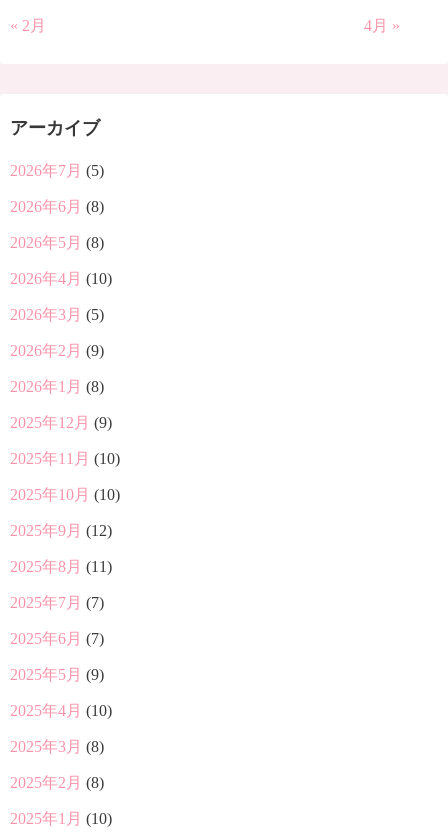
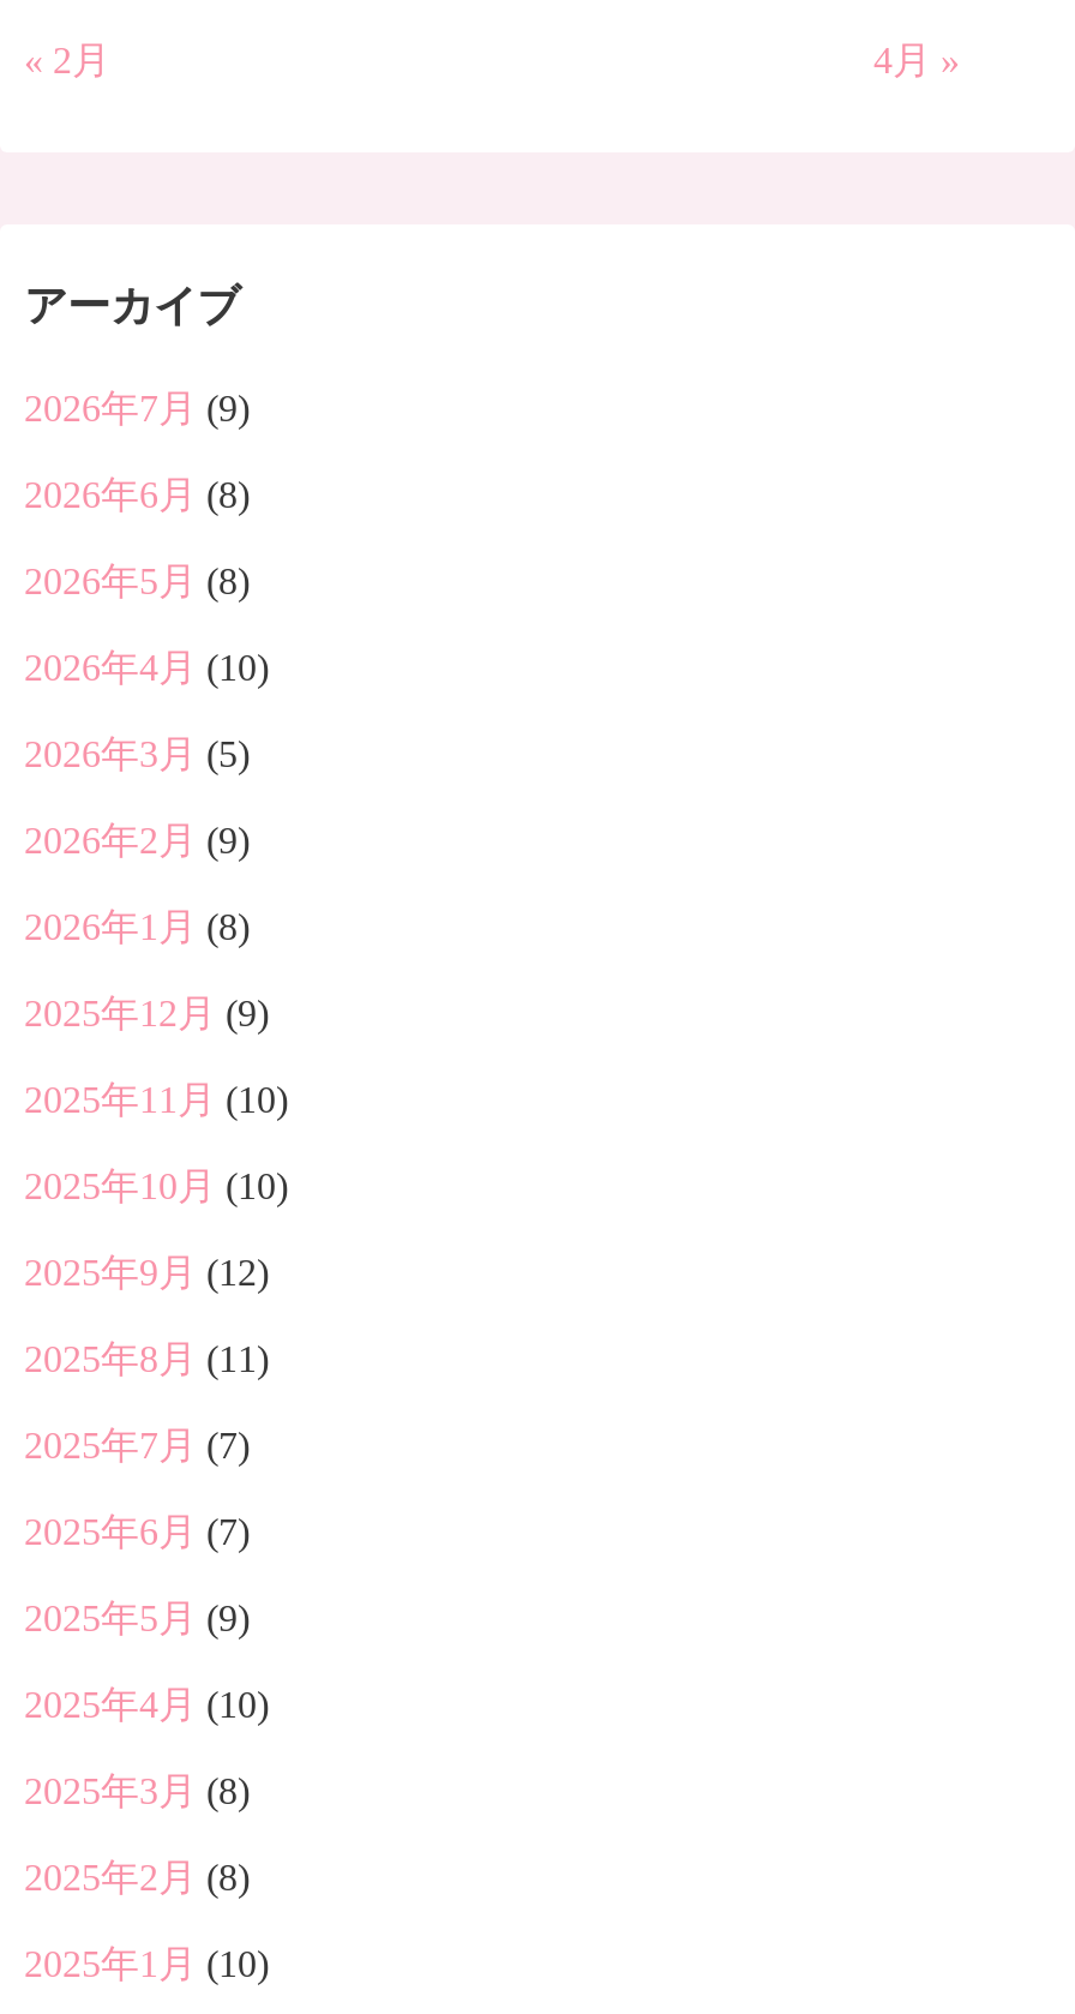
[10,162,104,179] 2026年7月(5) -> [24,388,250,429] 2026年7月(9)

